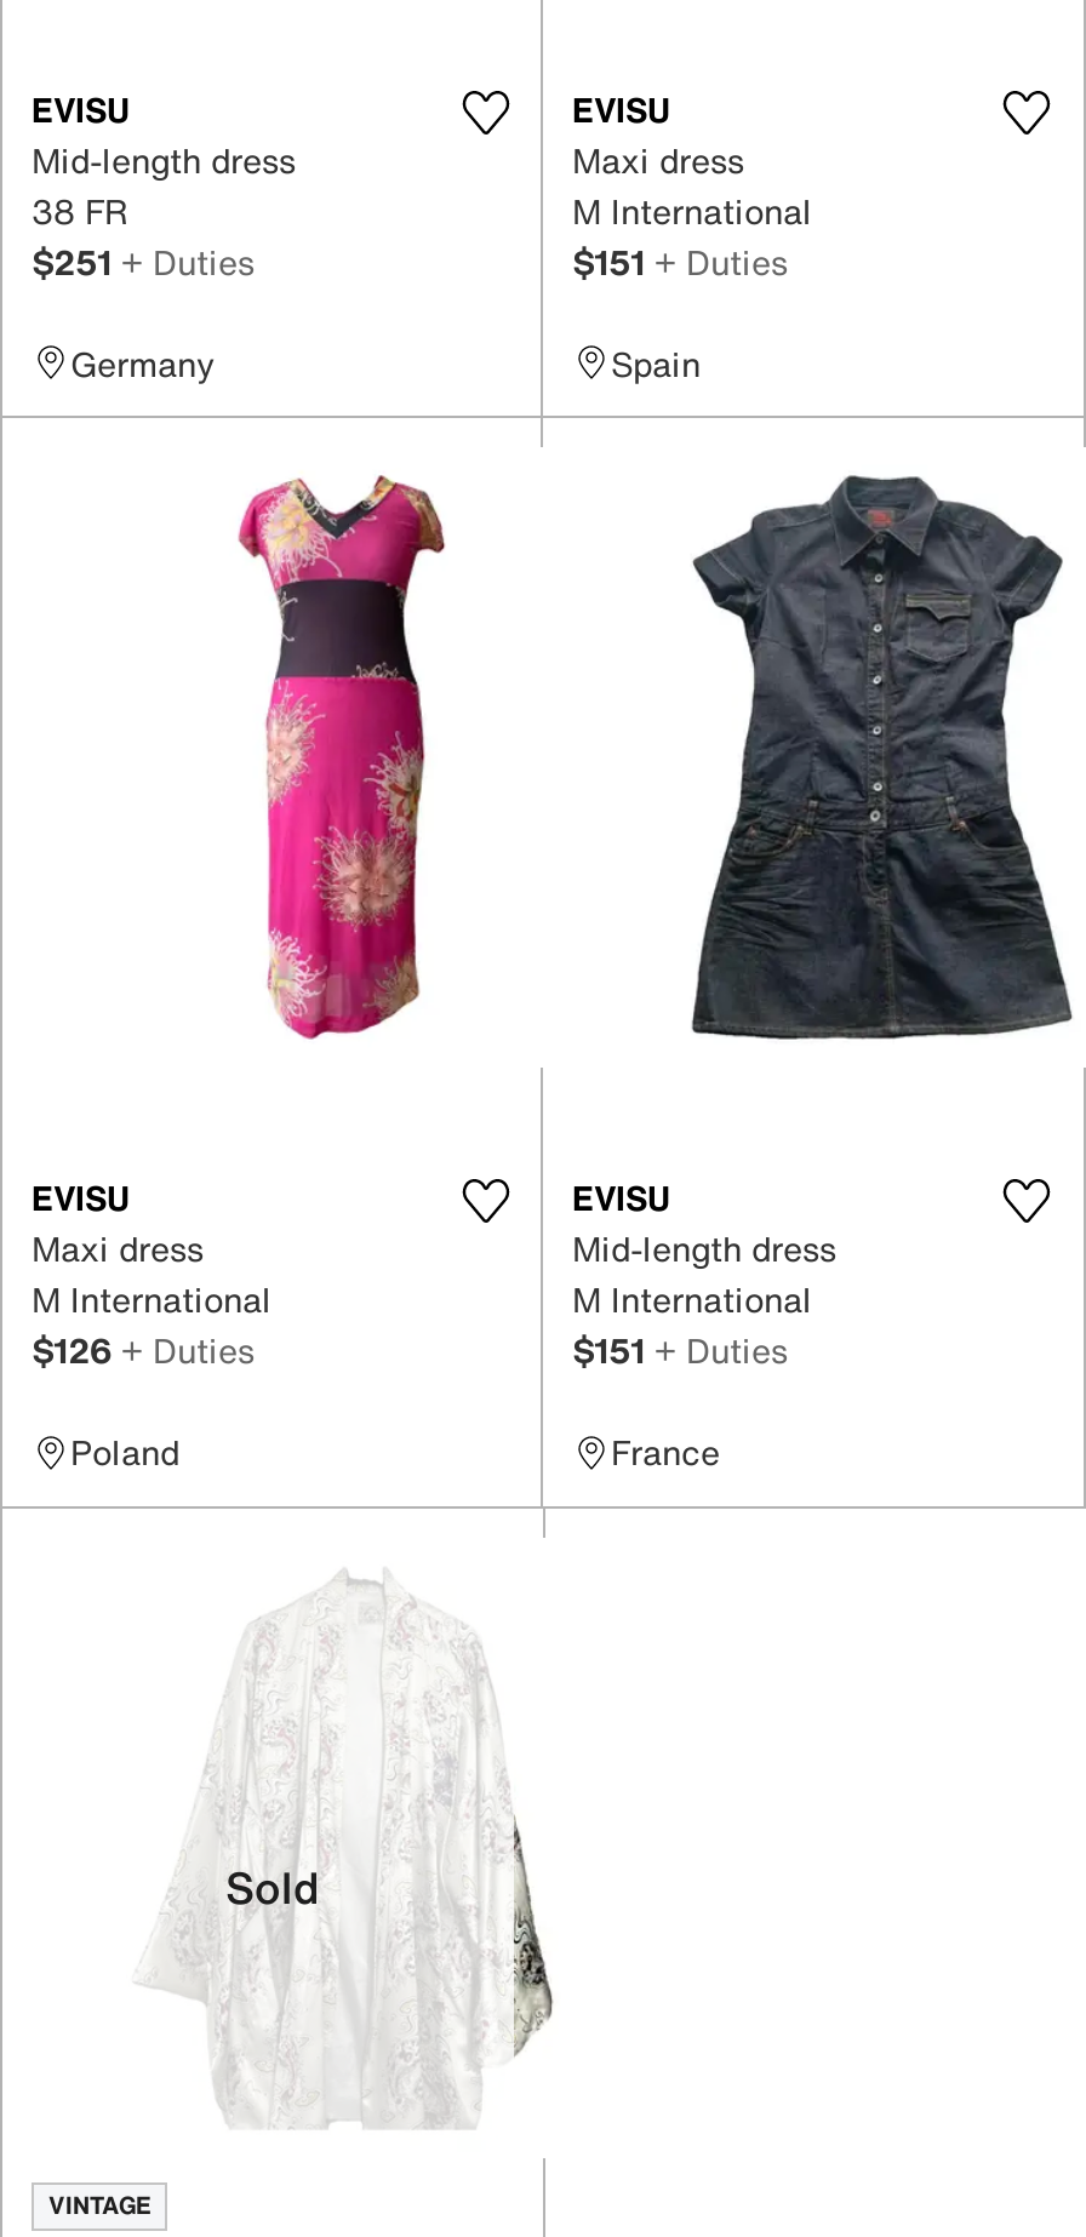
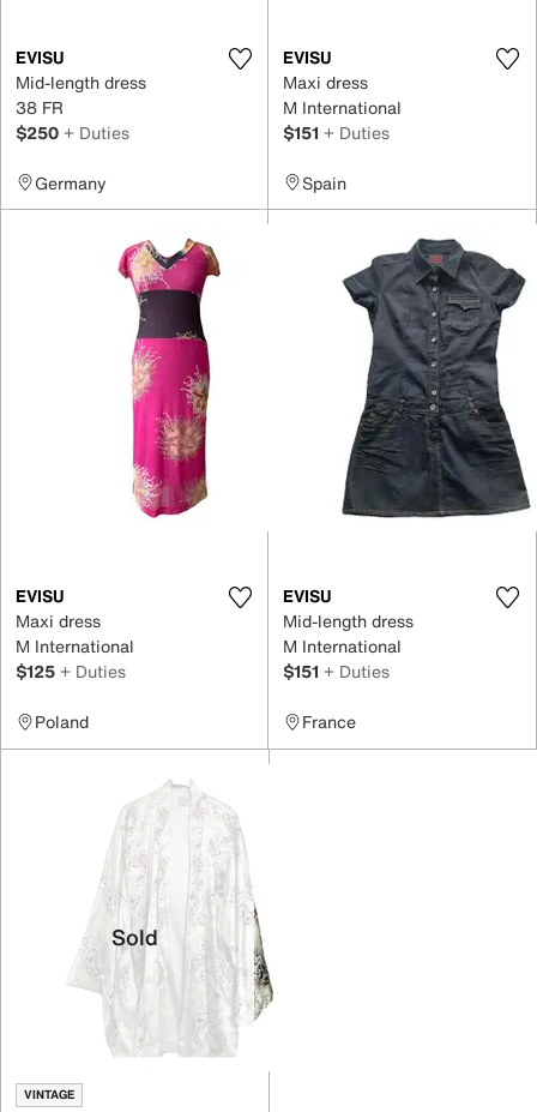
[32,235,255,286] $251 + Duties -> [16,119,129,145] $250 + Duties
[32,1325,255,1375] $126 + Duties -> [16,659,126,684] $125 + Duties

